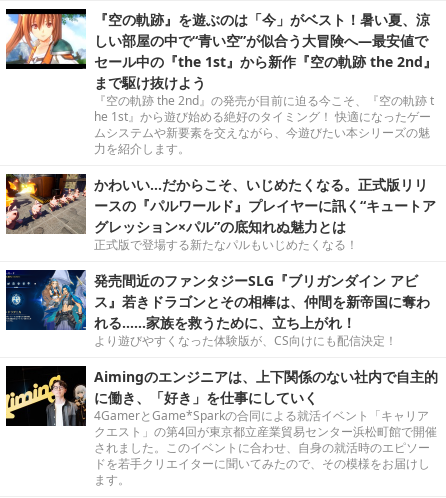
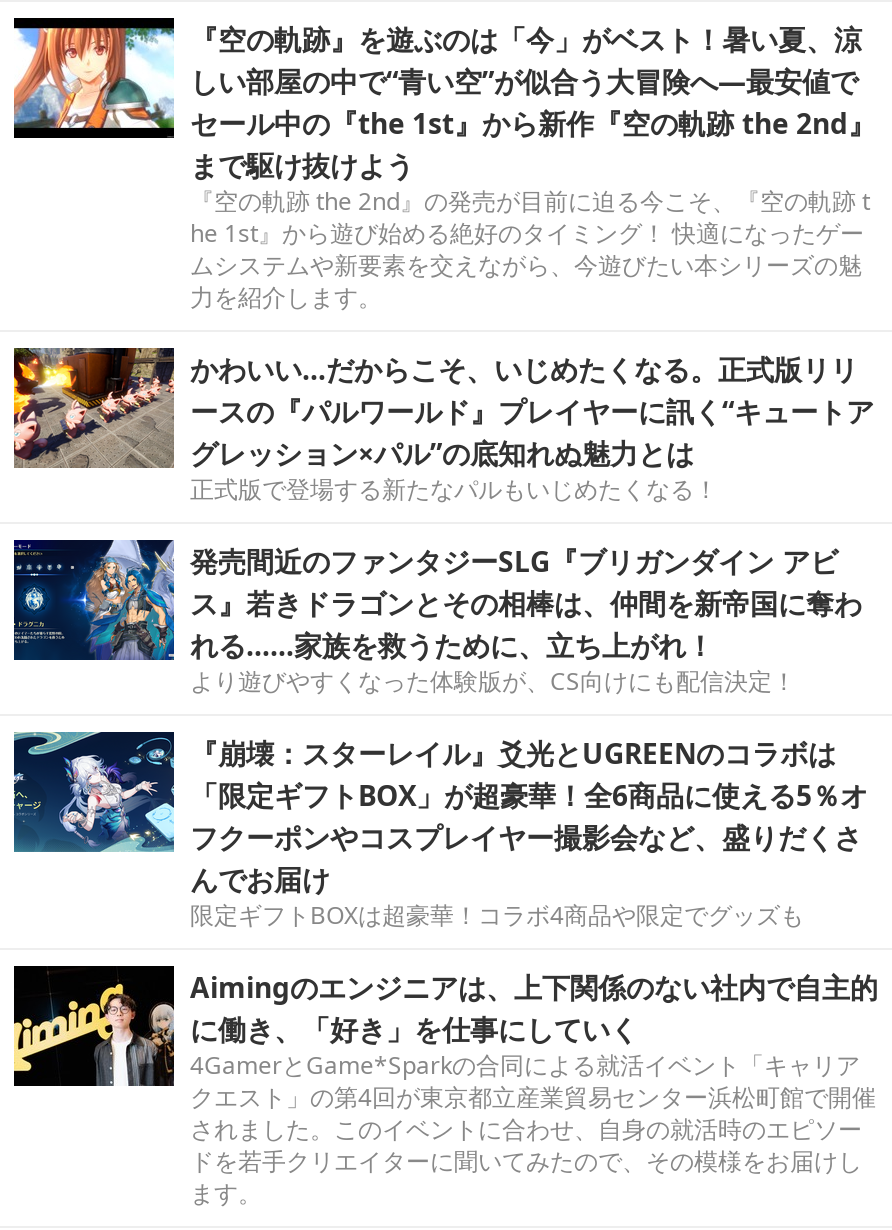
none -> [12,730,868,931] [image] | 『崩壊：スターレイル』爻光とUGREENのコラボは | 「限定ギフトBOX」が超豪華！全6商品に使える5％オ | フクーポンやコスプレイヤー撮影会など、盛りだくさ | んでお届け | 限定ギフトBOXは超豪華！コラボ4商品や限定でグッズも

